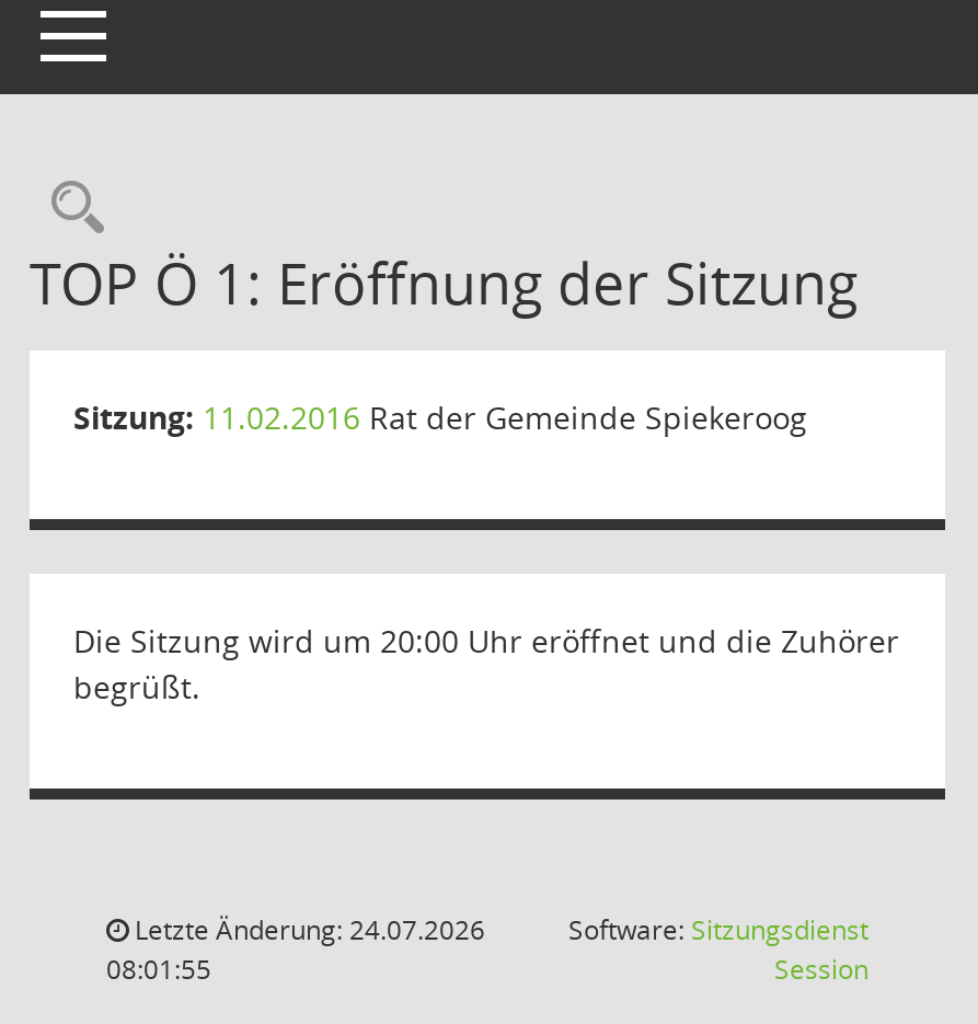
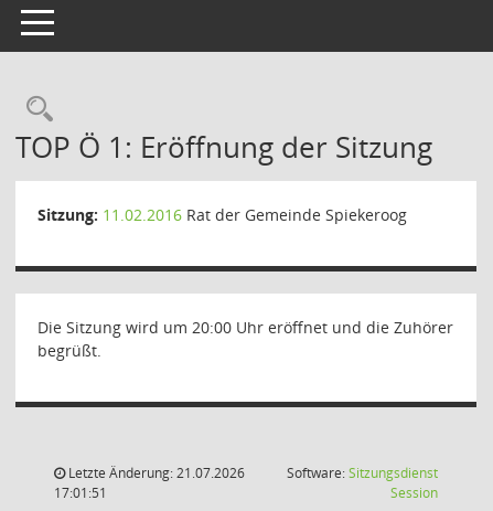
[128,911,485,948] Letzte Änderung: 24.07.2026 -> [65,464,245,482] Letzte Änderung: 21.07.2026
[106,951,211,988] 08:01:55 -> [54,483,107,502] 17:01:51

